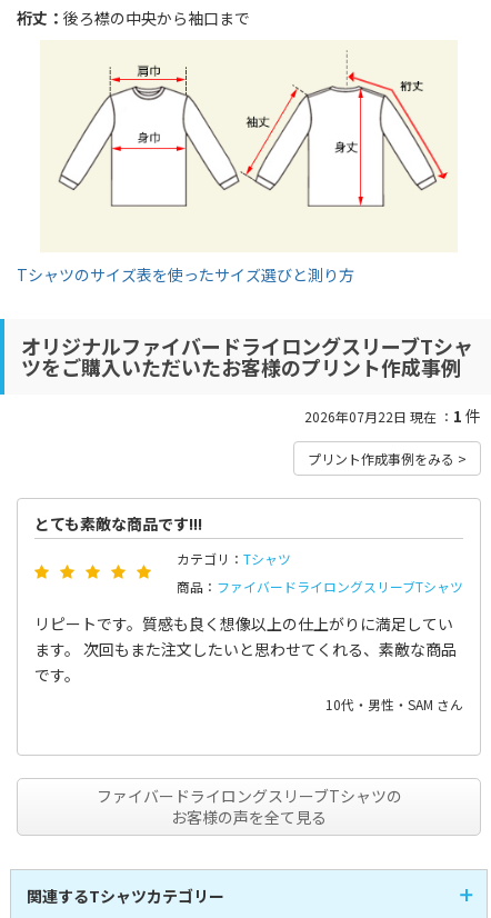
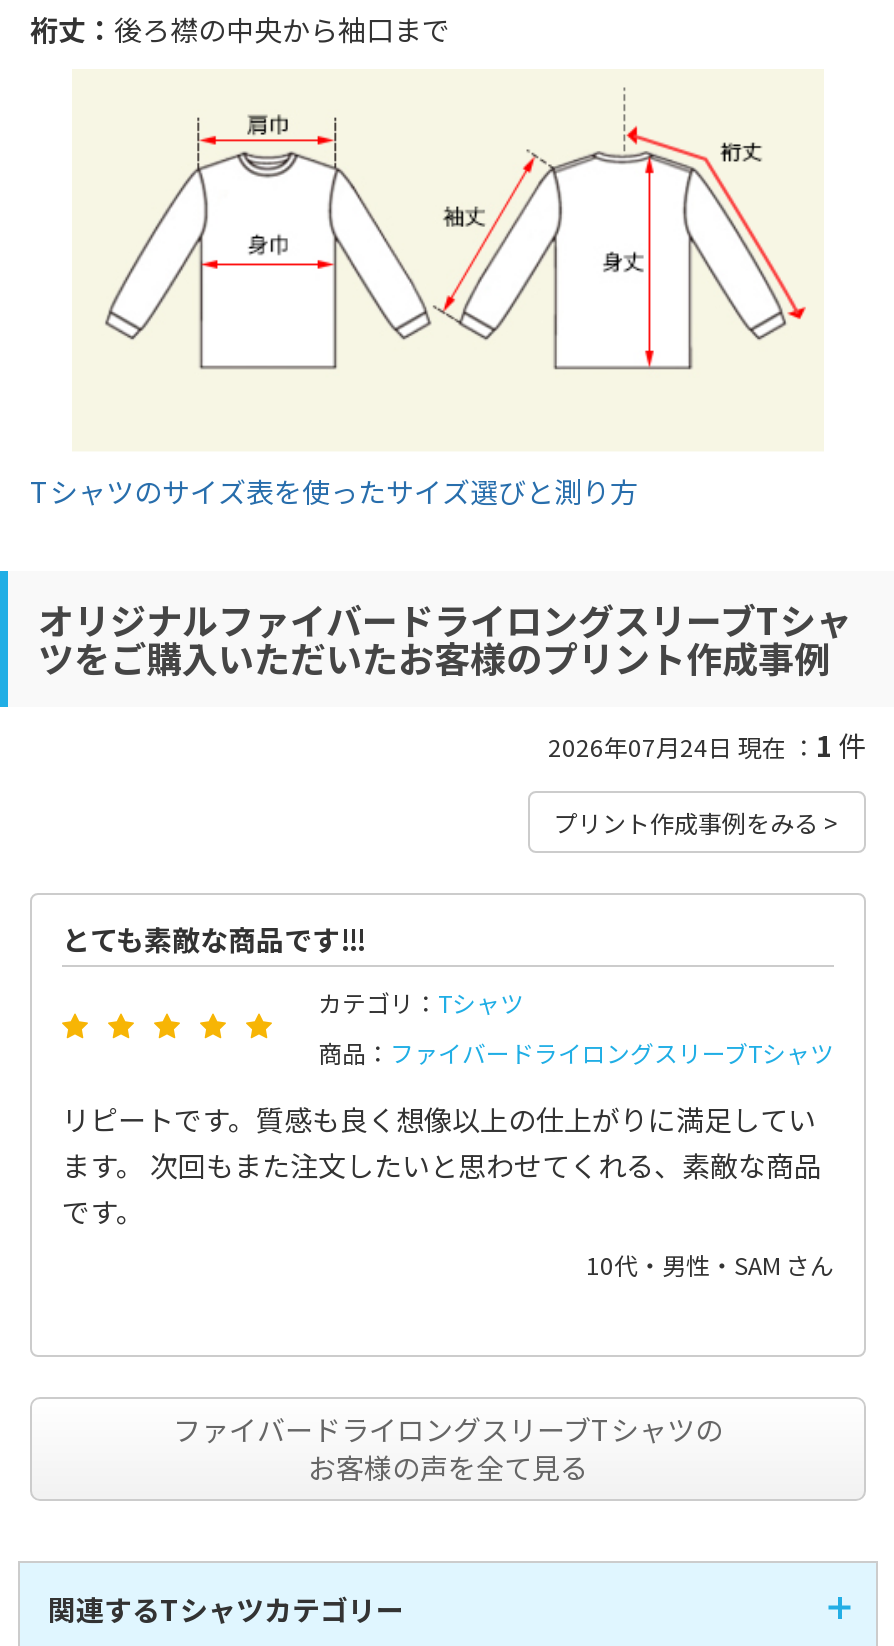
[304,404,481,426] 2026年07月22日 現在 ：1件 -> [548,724,866,764] 2026年07月24日 現在 ：1件

